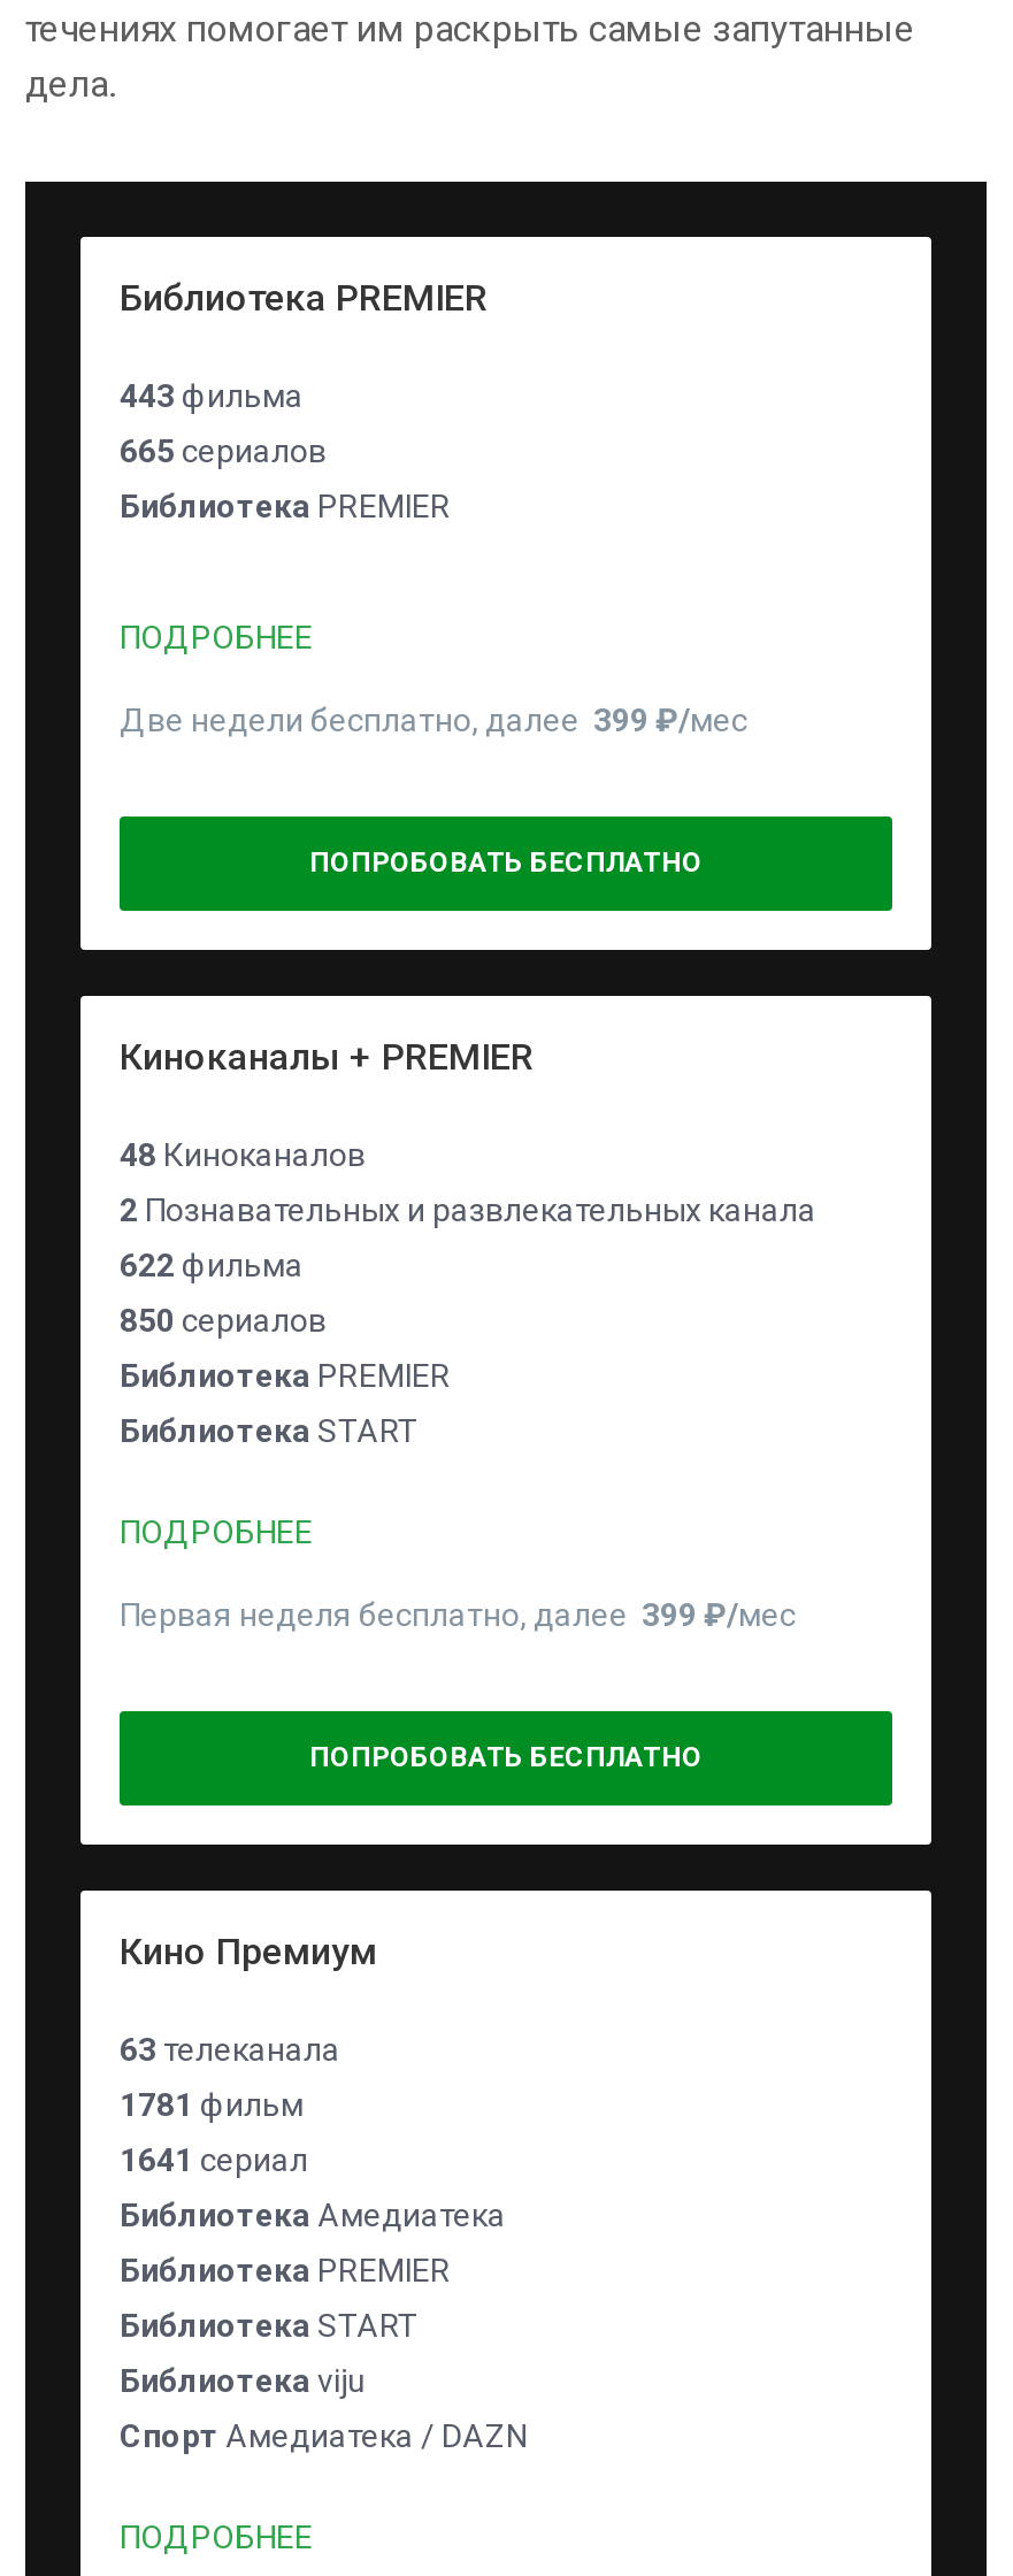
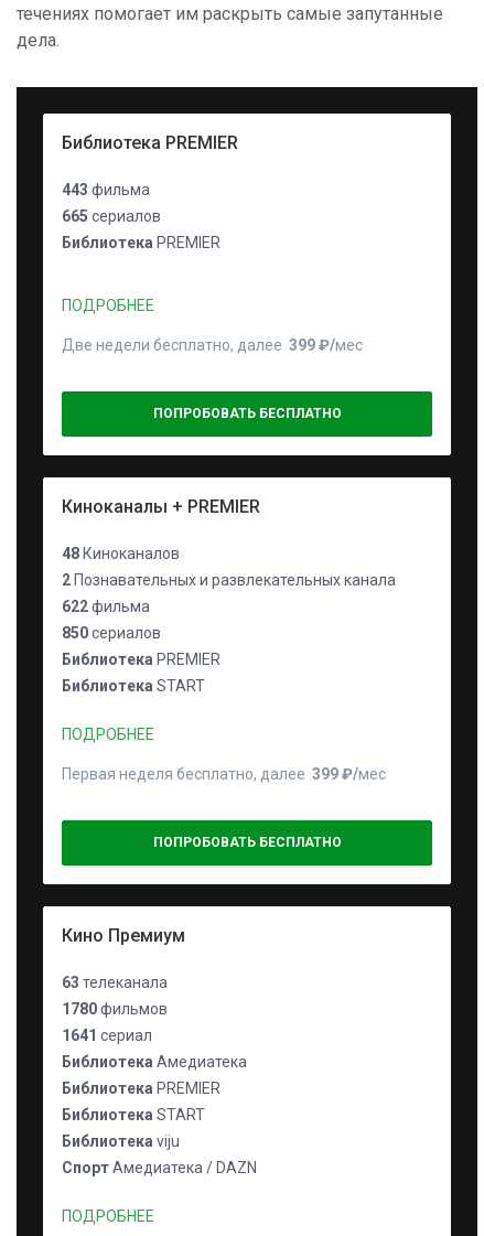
[120,2086,304,2123] 1781 фильм -> [62,1000,168,1018] 1780 фильмов

